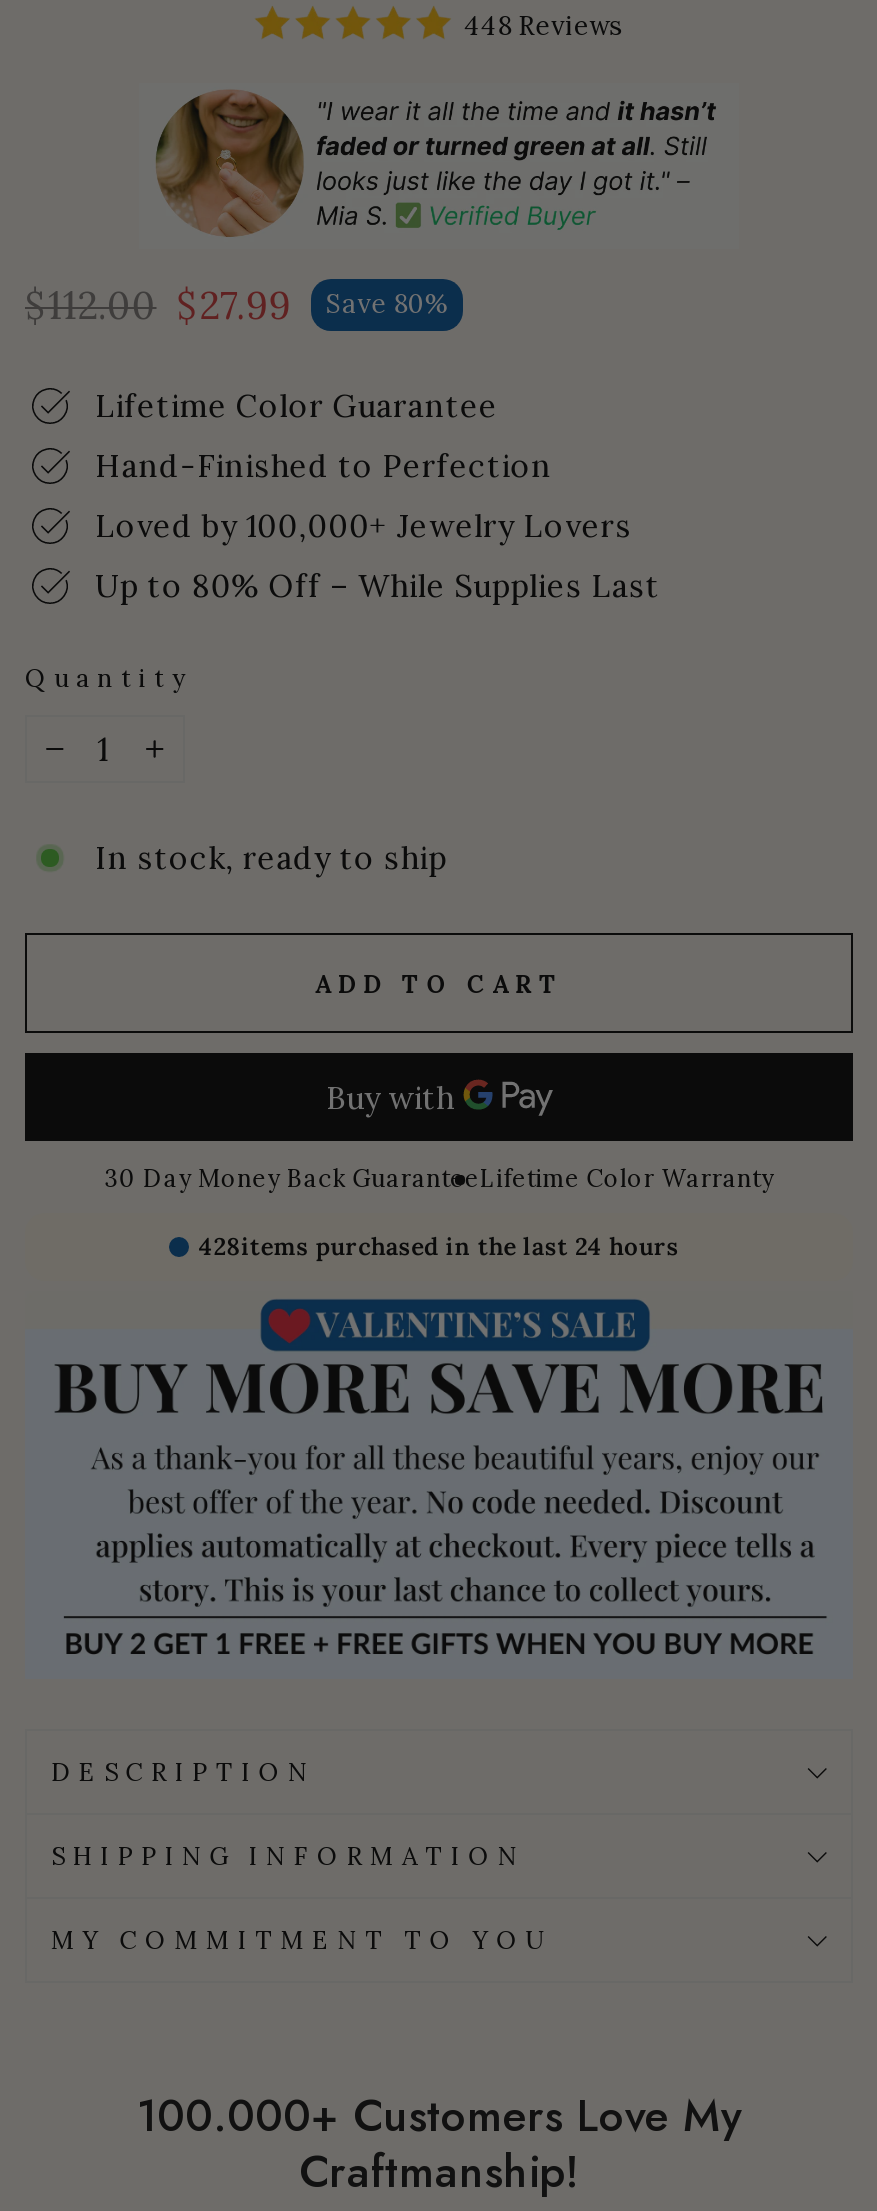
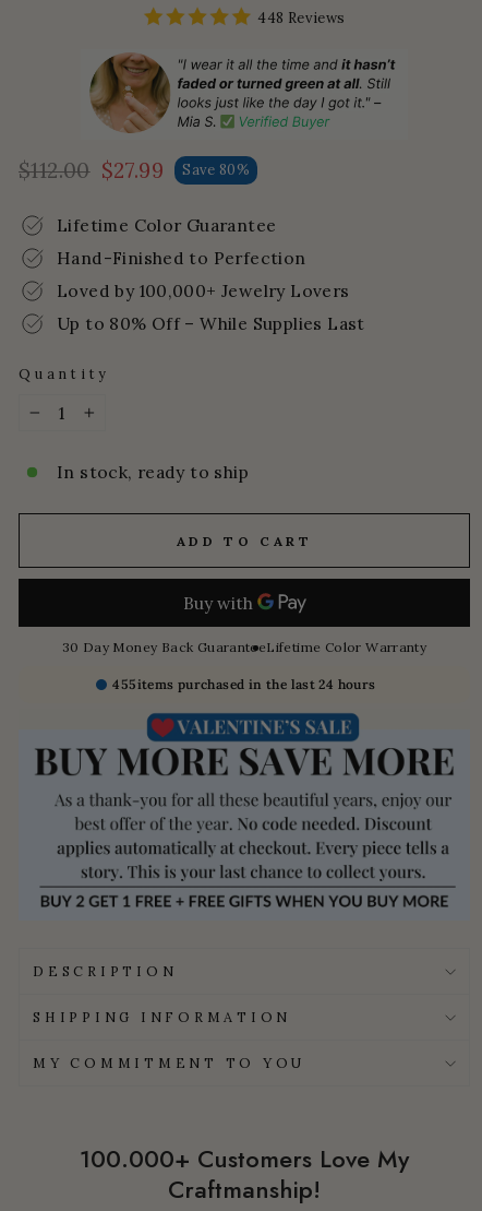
[199,1232,679,1262] 428items purchased in the last 24 hours -> [113,676,376,693] 455items purchased in the last 24 hours

